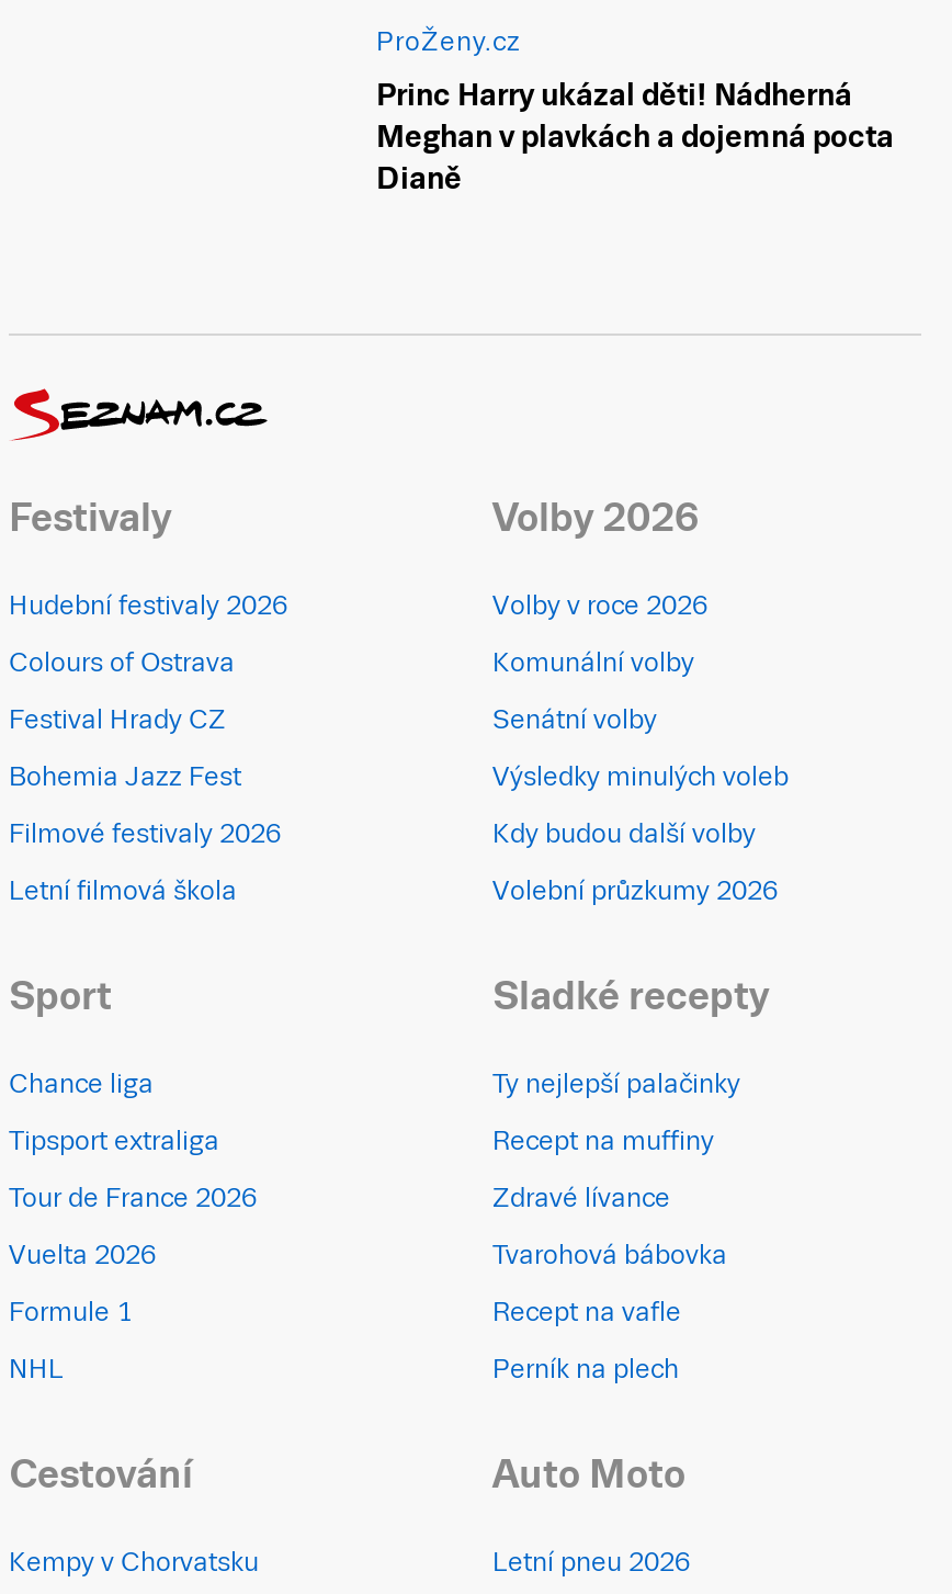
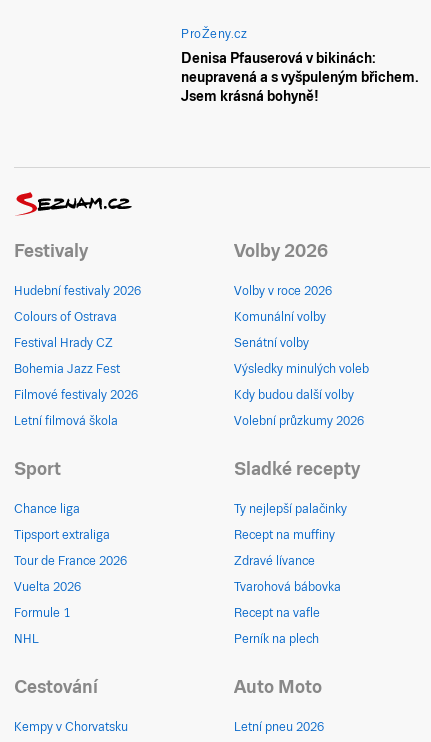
[376,77,894,196] Princ Harry ukázal děti! Nádherná | Meghan v plavkách a dojemná pocta | Dianě -> [181,50,419,104] Denisa Pfauserová v bikinách: | neupravená a s vyšpuleným břichem. | Jsem krásná bohyně!

